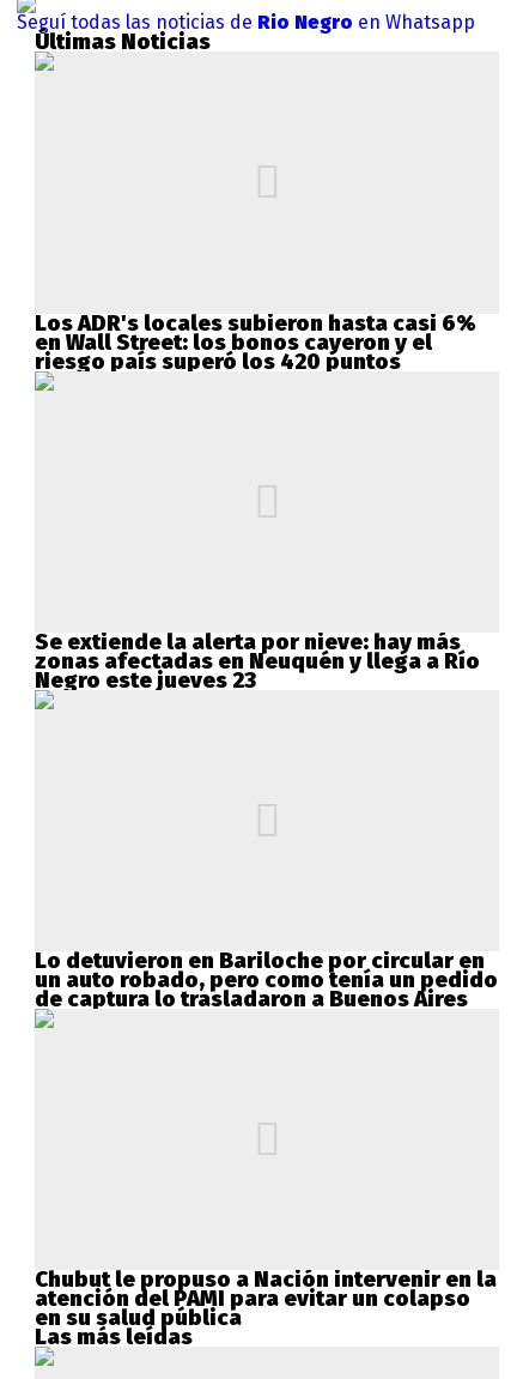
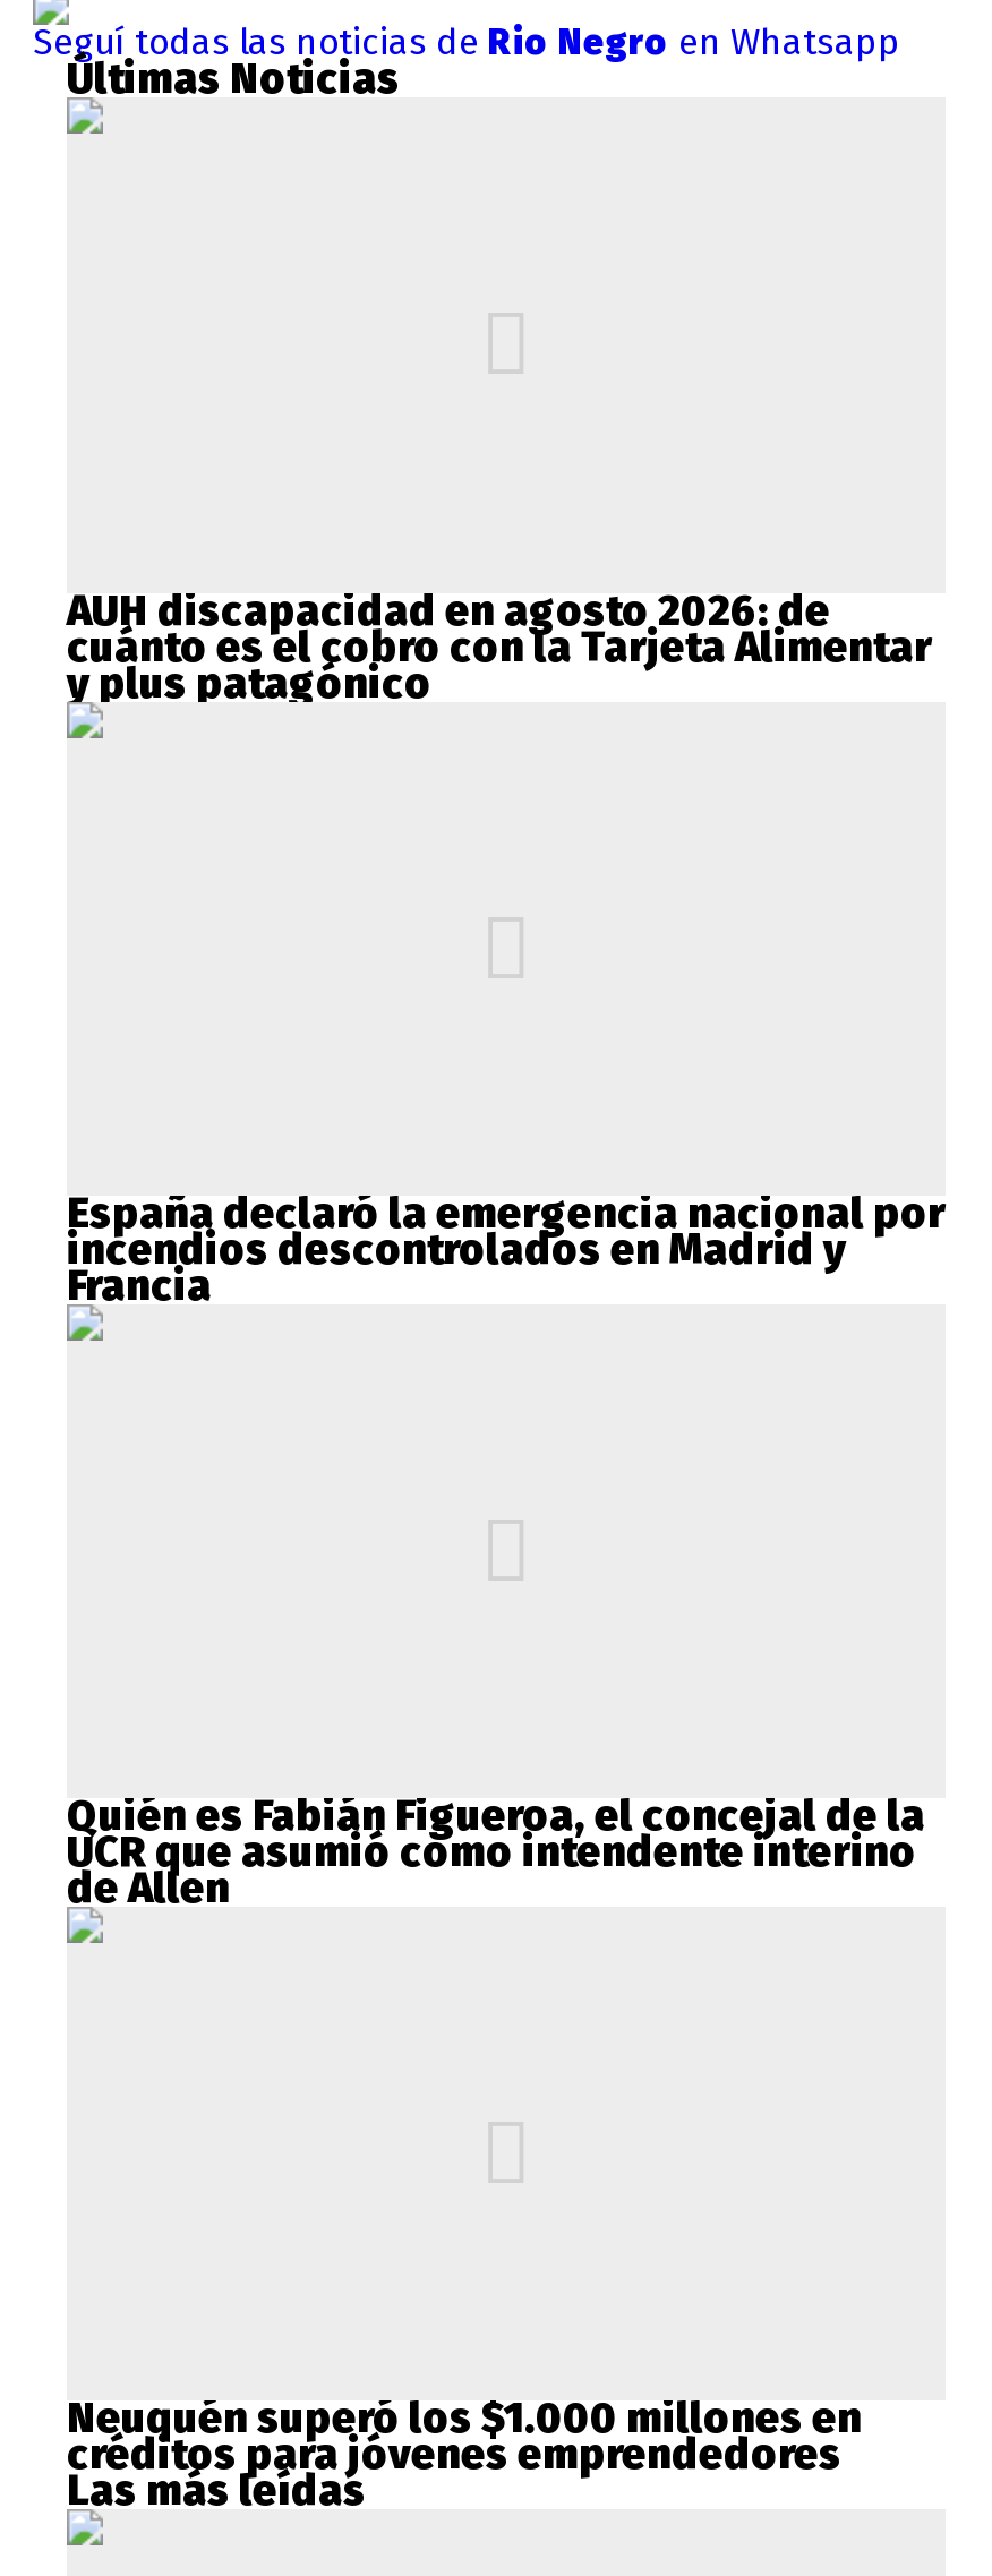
[35,310,476,374] Los ADR's locales subieron hasta casi 6% | en Wall Street: los bonos cayeron y el | riesgo país superó los 420 puntos -> [67,585,932,708] AUH discapacidad en agosto 2026: de | cuánto es el cobro con la Tarjeta Alimentar | y plus patagónico
[35,629,480,693] Se extiende la alerta por nieve: hay más | zonas afectadas en Neuquén y llega a Río | Negro este jueves 23 -> [67,1188,946,1311] España declaró la emergencia nacional por | incendios descontrolados en Madrid y | Francia
[35,948,498,1012] Lo detuvieron en Bariloche por circular en | un auto robado, pero como tenía un pedido | de captura lo trasladaron a Buenos Aires -> [67,1791,925,1914] Quién es Fabián Figueroa, el concejal de la | UCR que asumió como intendente interino | de Allen
[35,1267,497,1331] Chubut le propuso a Nación intervenir en la | atención del PAMI para evitar un colapso | en su salud pública -> [67,2394,862,2480] Neuquén superó los $1.000 millones en | créditos para jóvenes emprendedores

